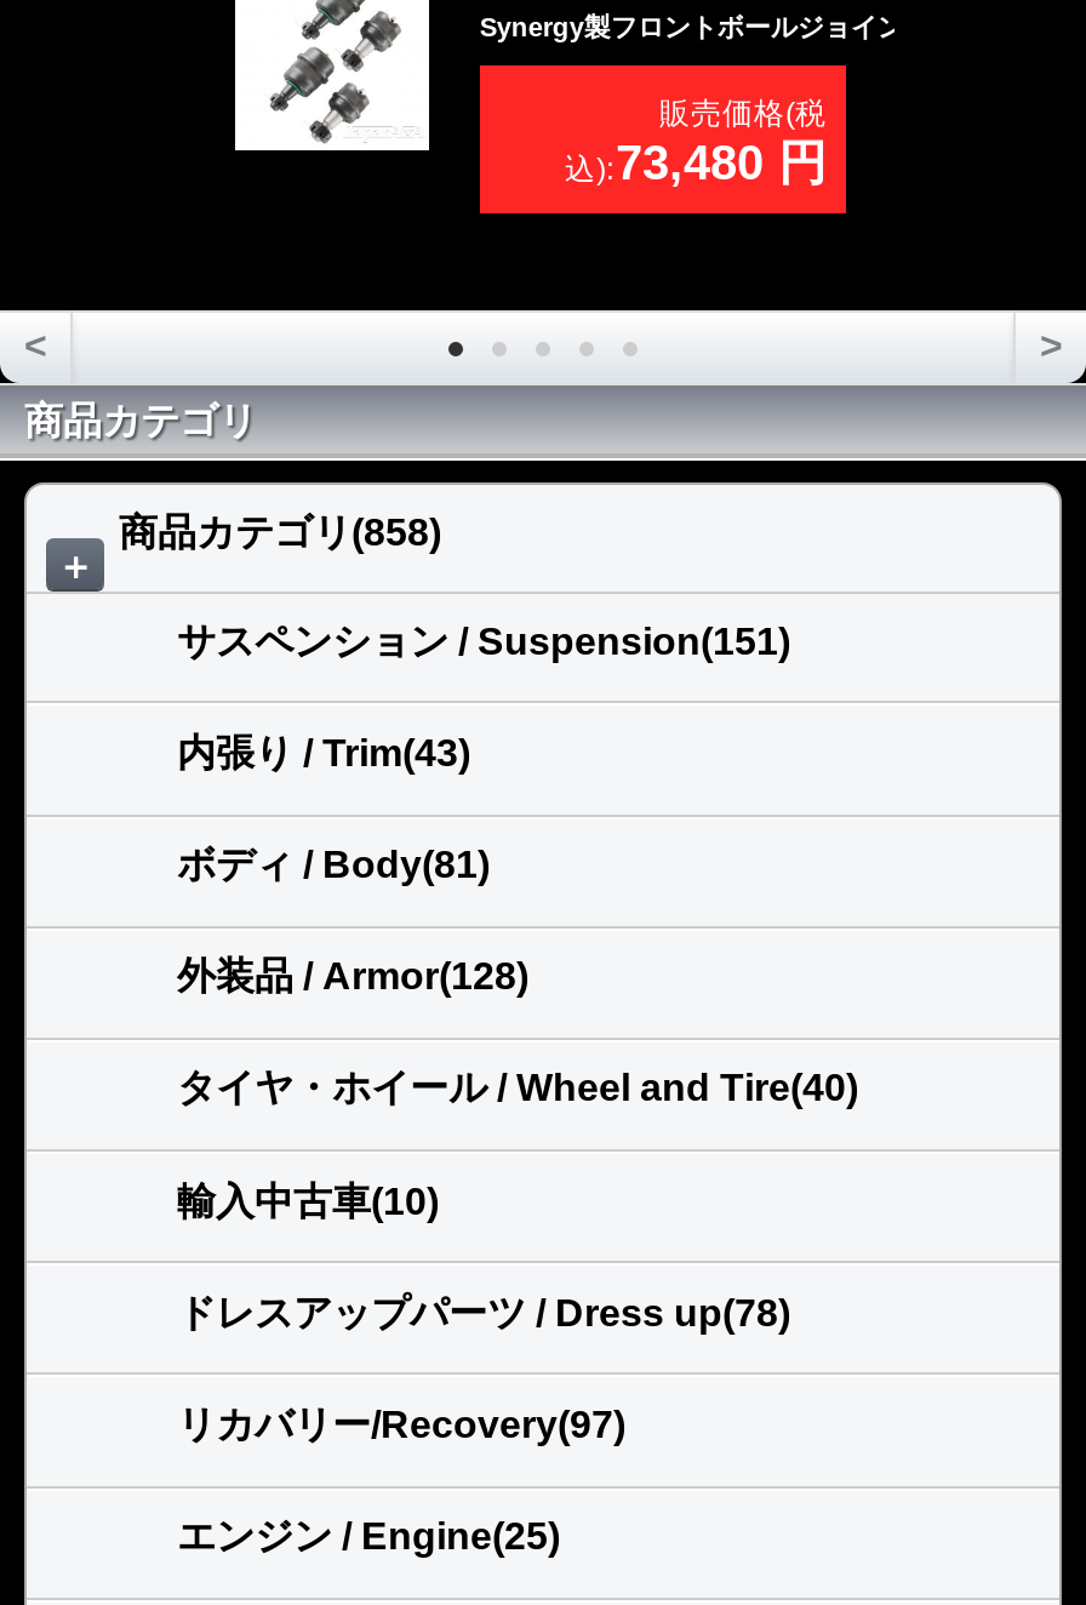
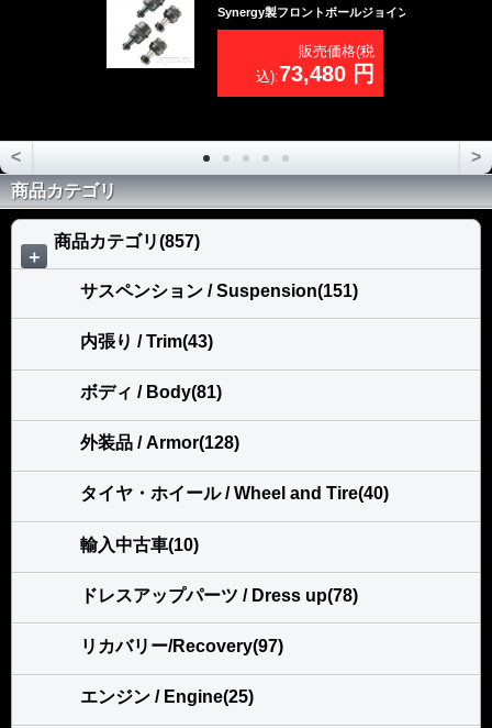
[119,510,441,552] 商品カテゴリ(858) -> [54,231,200,250] 商品カテゴリ(857)

